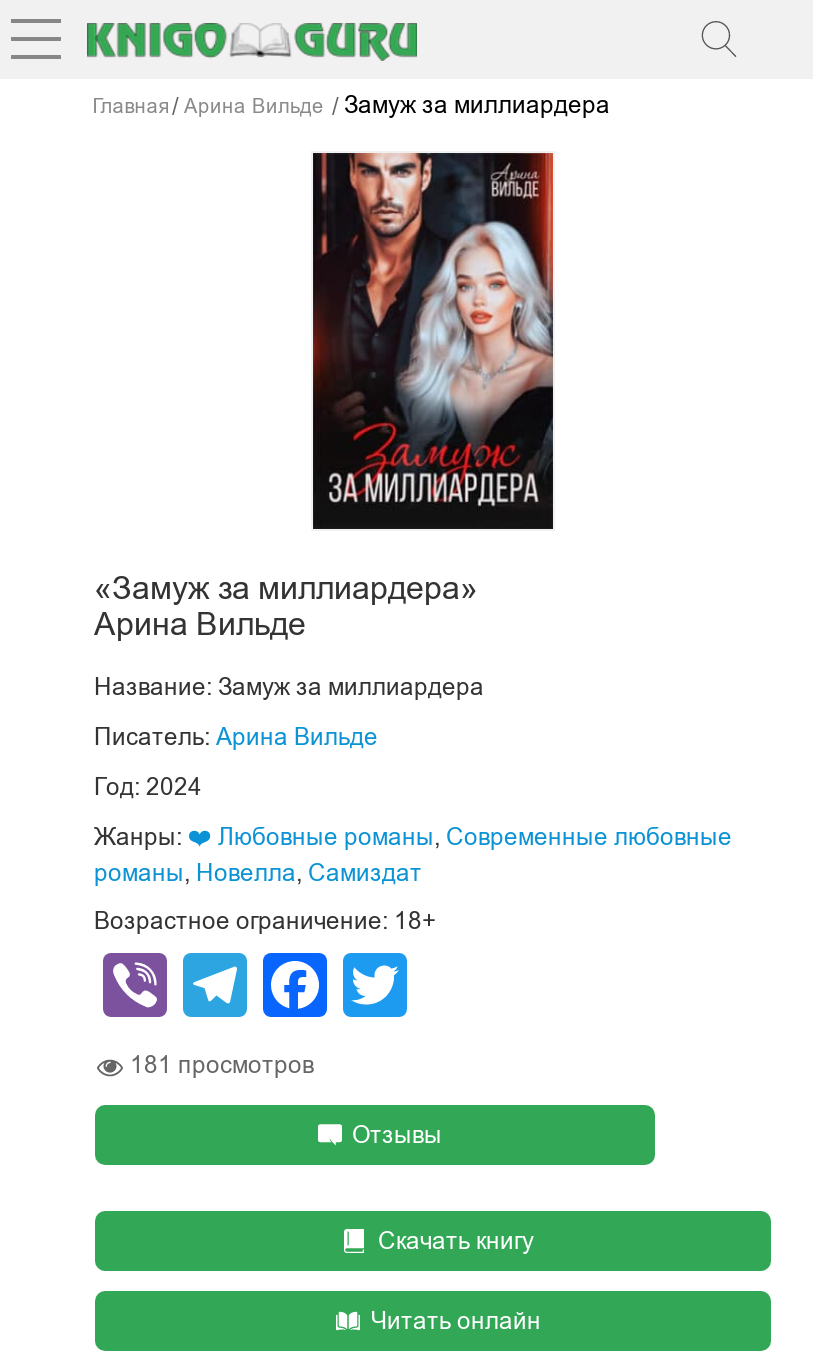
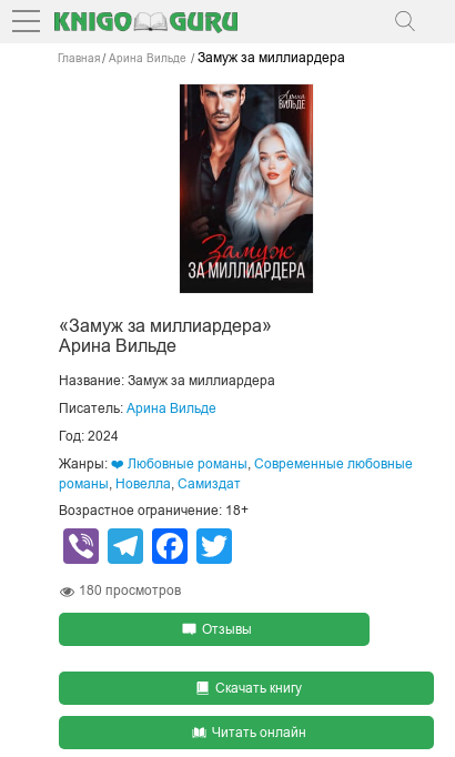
[130,1052,314,1080] 181 просмотров -> [78,583,180,599] 180 просмотров

